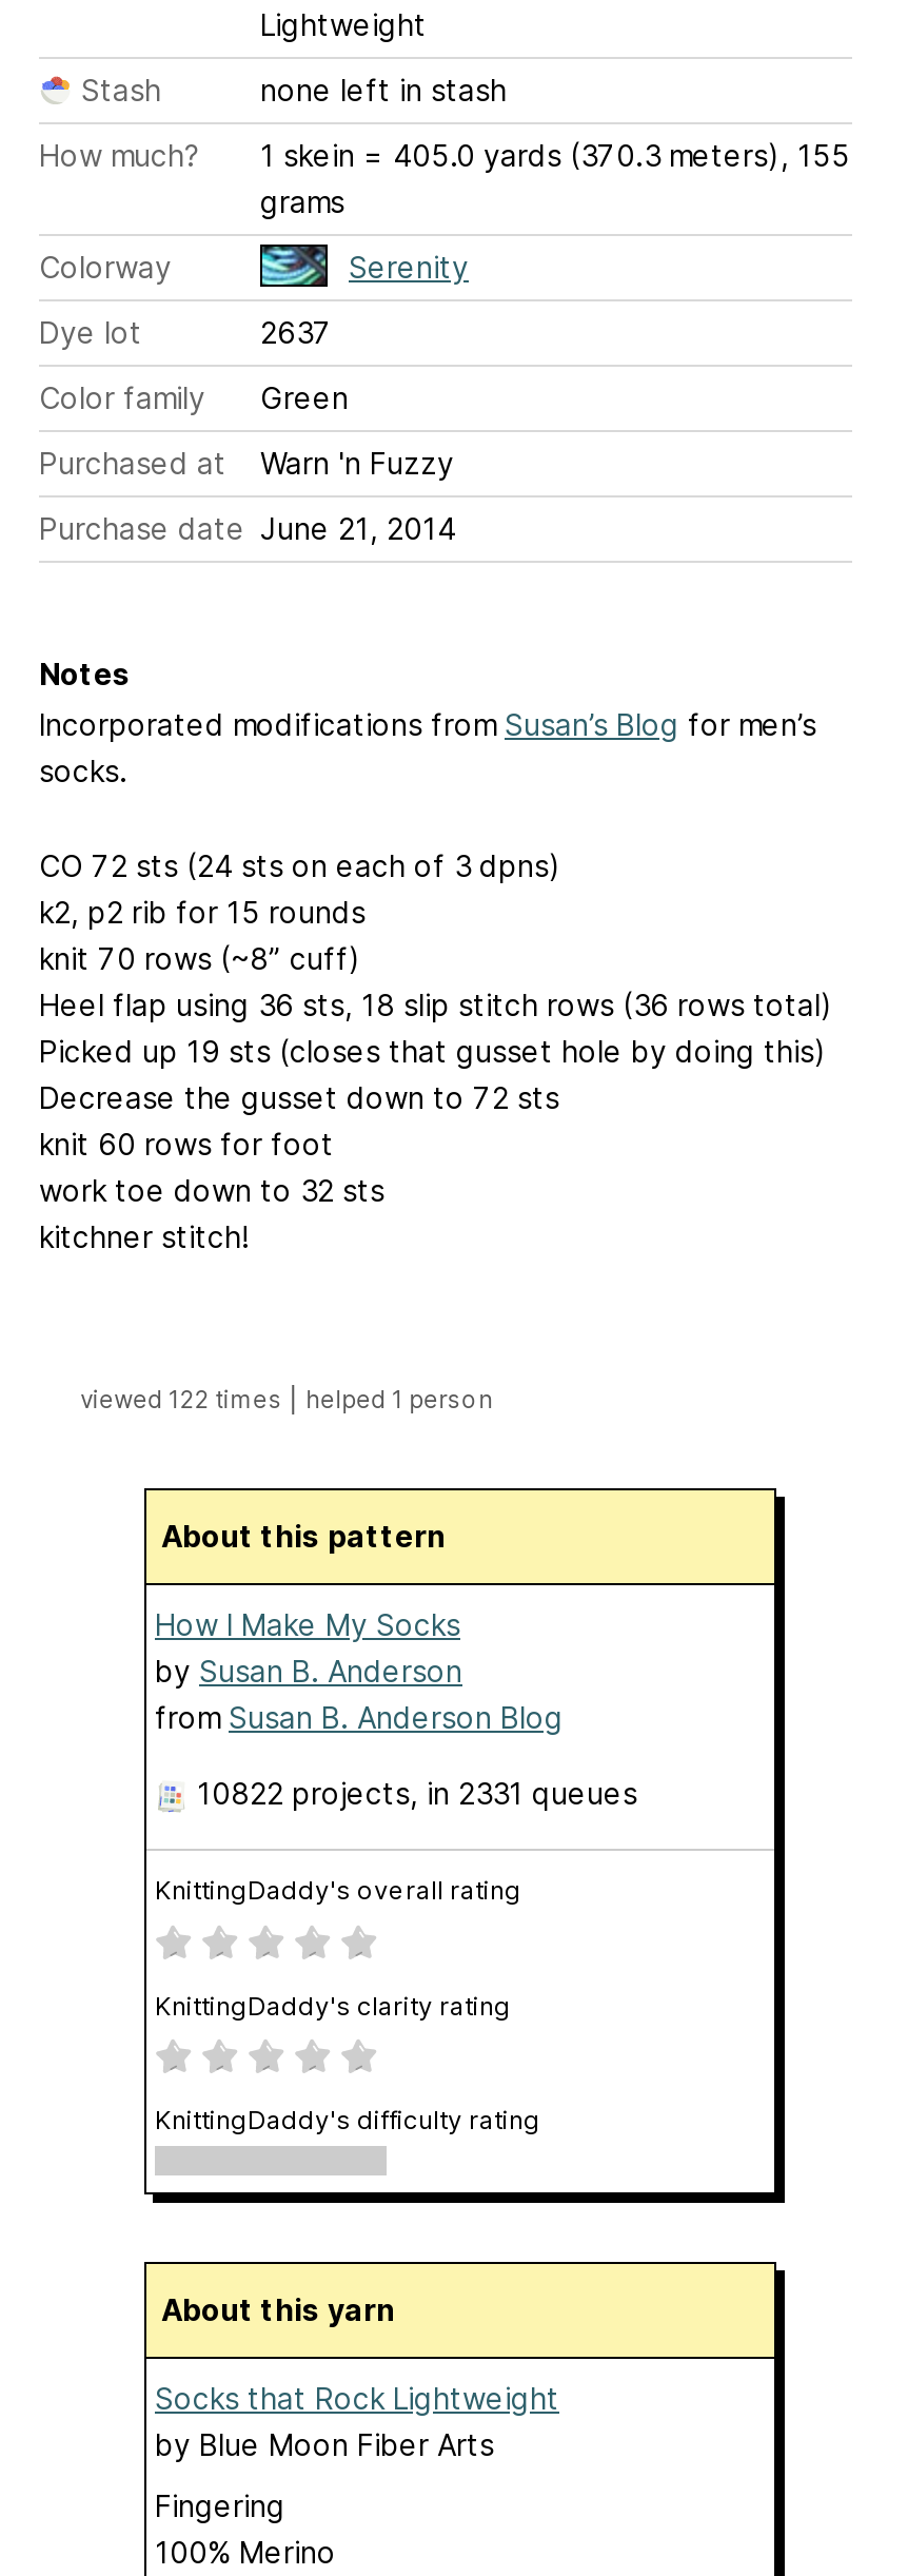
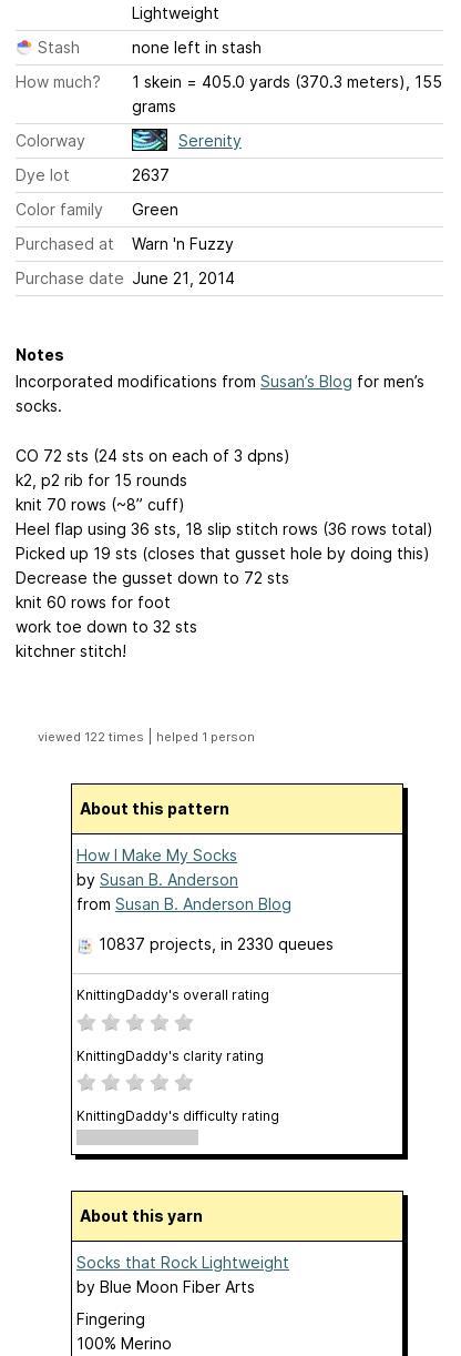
[197,1775,637,1810] 10822 projects, in 2331 queues -> [99,934,334,953] 10837 projects, in 2330 queues

